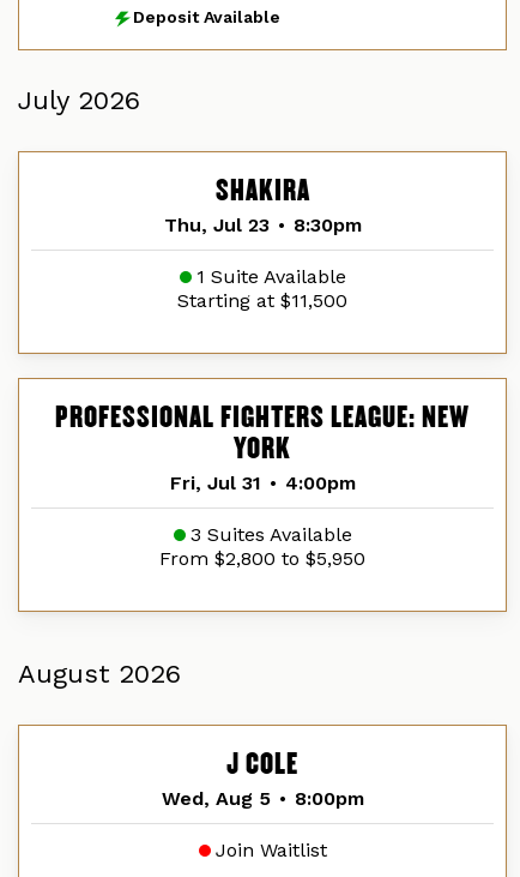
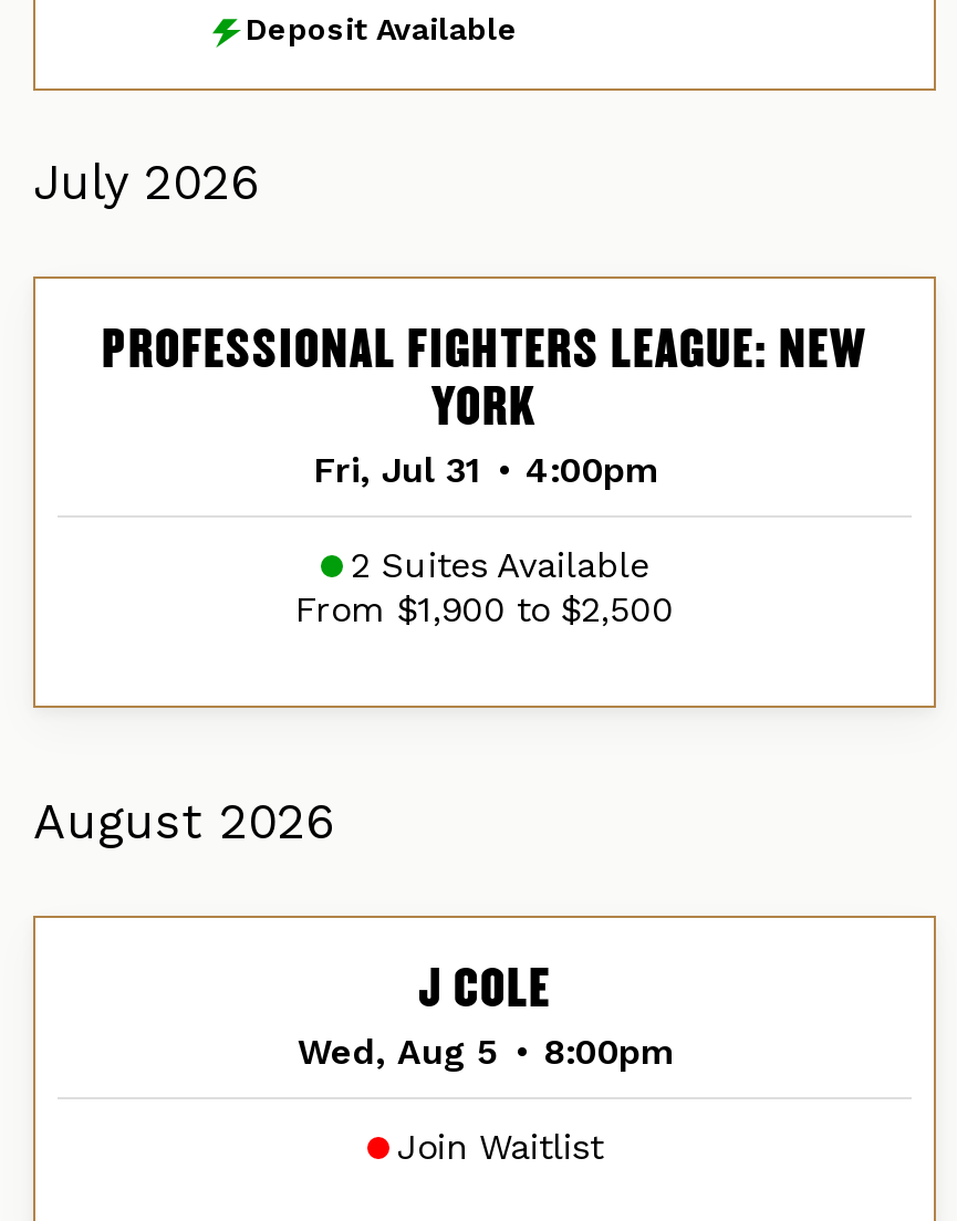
[164,179,361,312] SHAKIRA | Thu, Jul 23 • 8:30pm | 1 Suite Available | Starting at $11,500 -> none
[190,523,352,546] 3 Suites Available -> [351,544,649,586] 2 Suites Available
[159,547,365,570] From $2,800 to $5,950 -> [295,588,674,630] From $1,900 to $2,500

